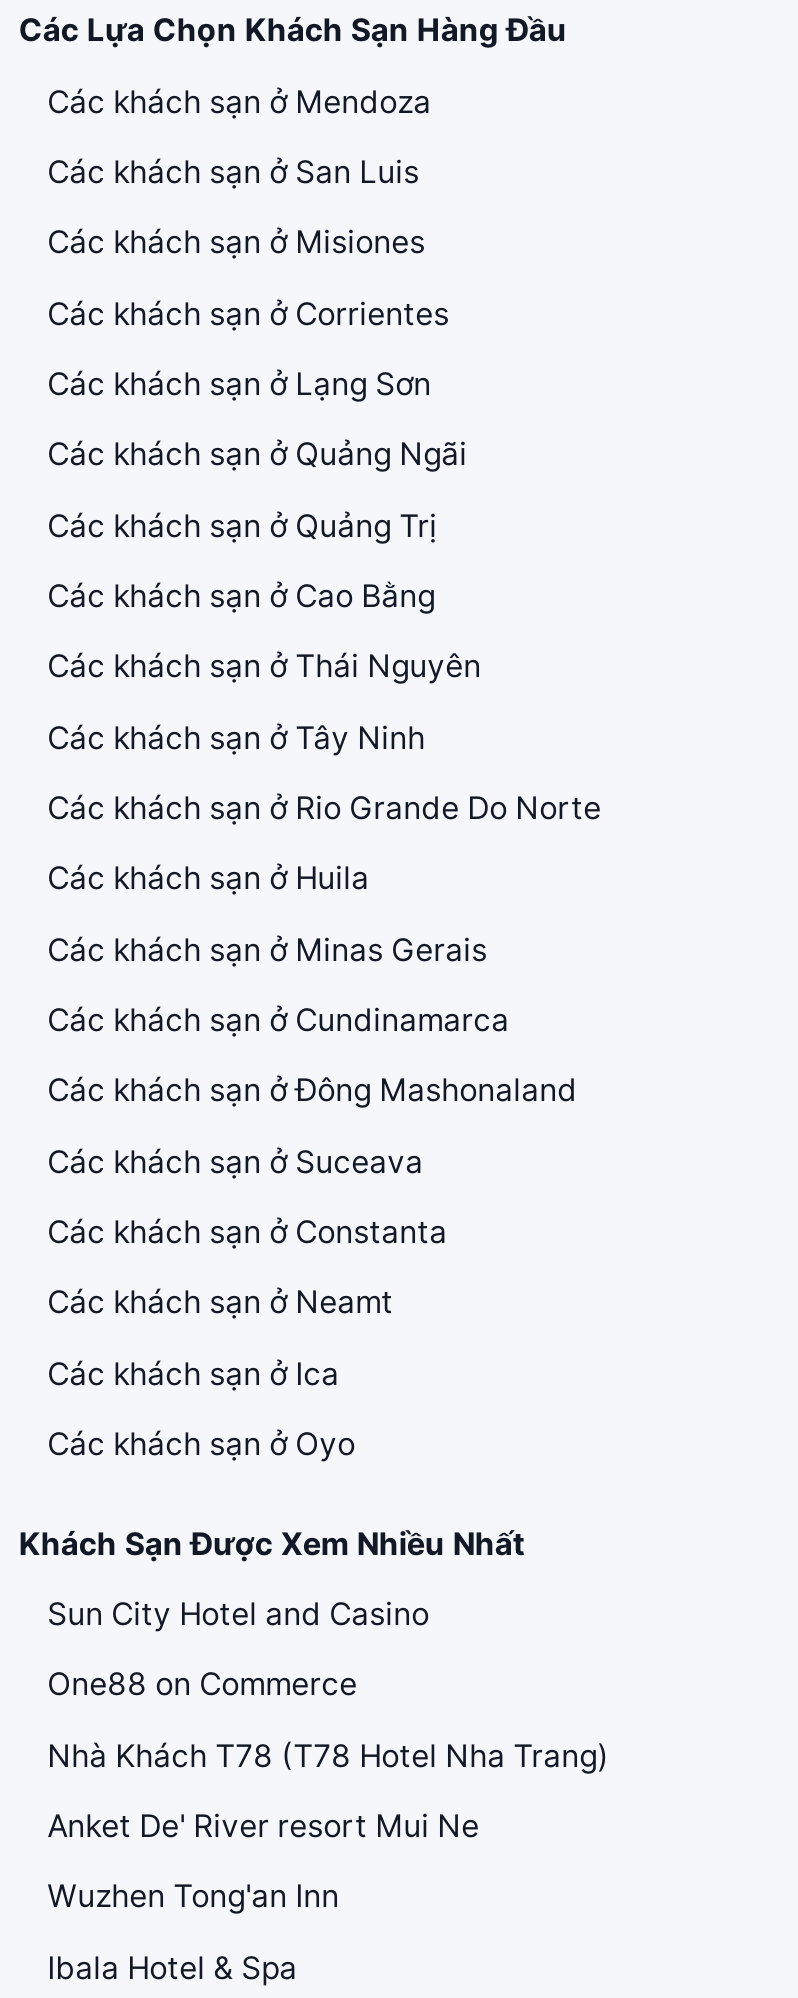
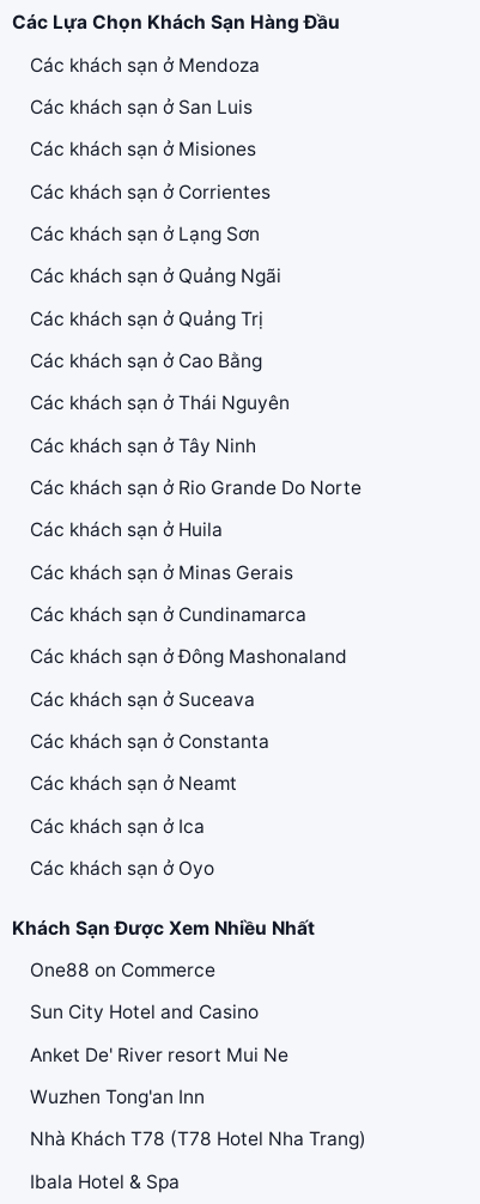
moved [47,1595,429,1633] -> [30,1001,258,1024]: Sun City Hotel and Casino
moved [47,1666,357,1704] -> [30,959,215,981]: One88 on Commerce
moved [47,1736,609,1774] -> [30,1128,366,1151]: Nhà Khách T78 (T78 Hotel Nha Trang)
moved [47,1807,479,1916] -> [30,1043,288,1108]: Anket De' River resort Mui Ne | Wuzhen Tong'an Inn

